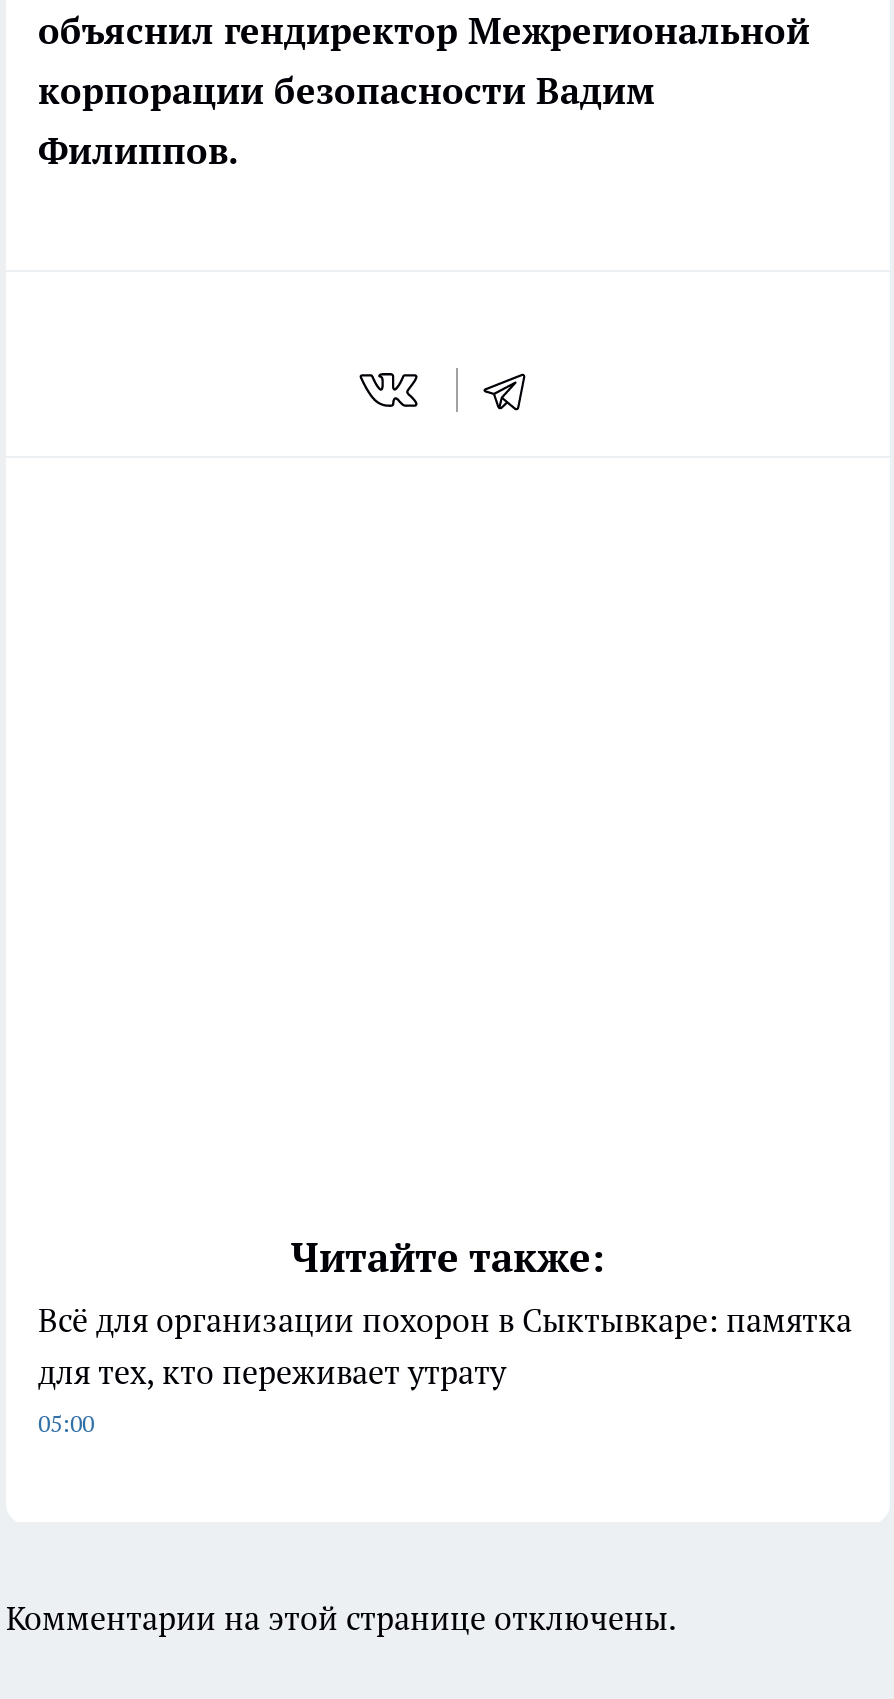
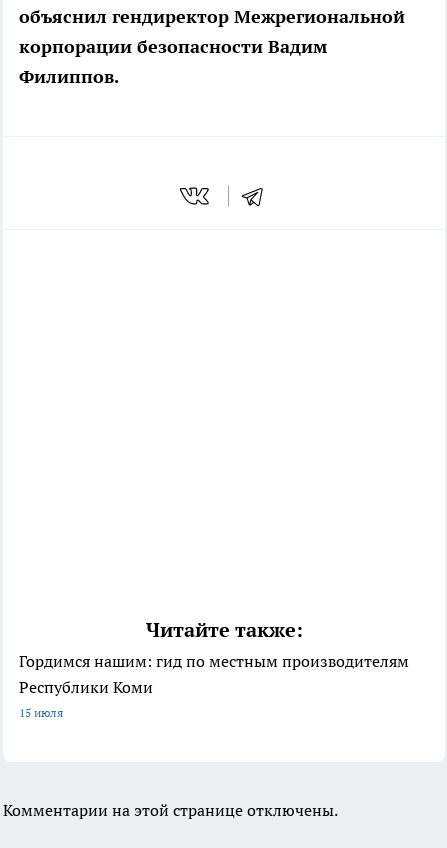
[38,1300,852,1438] Всё для организации похорон в Сыктывкаре: памятка | для тех, кто переживает утрату | 05:00 -> [19,651,409,720] Гордимся нашим: гид по местным производителям | Республики Коми | 15 июля

